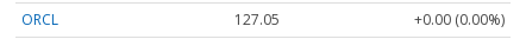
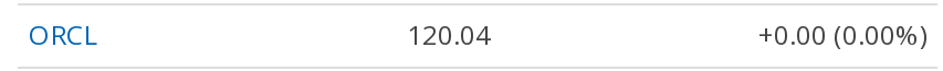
[234,9,280,29] 127.05 -> [407,15,491,52] 120.04

